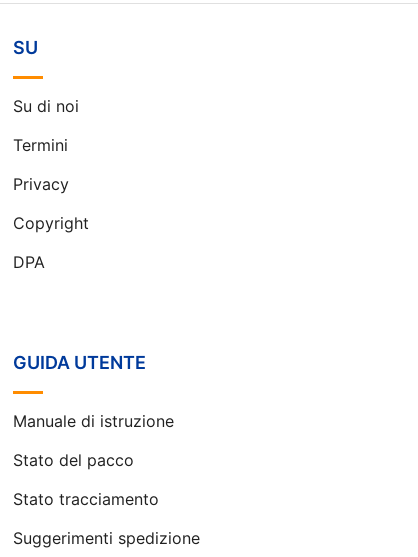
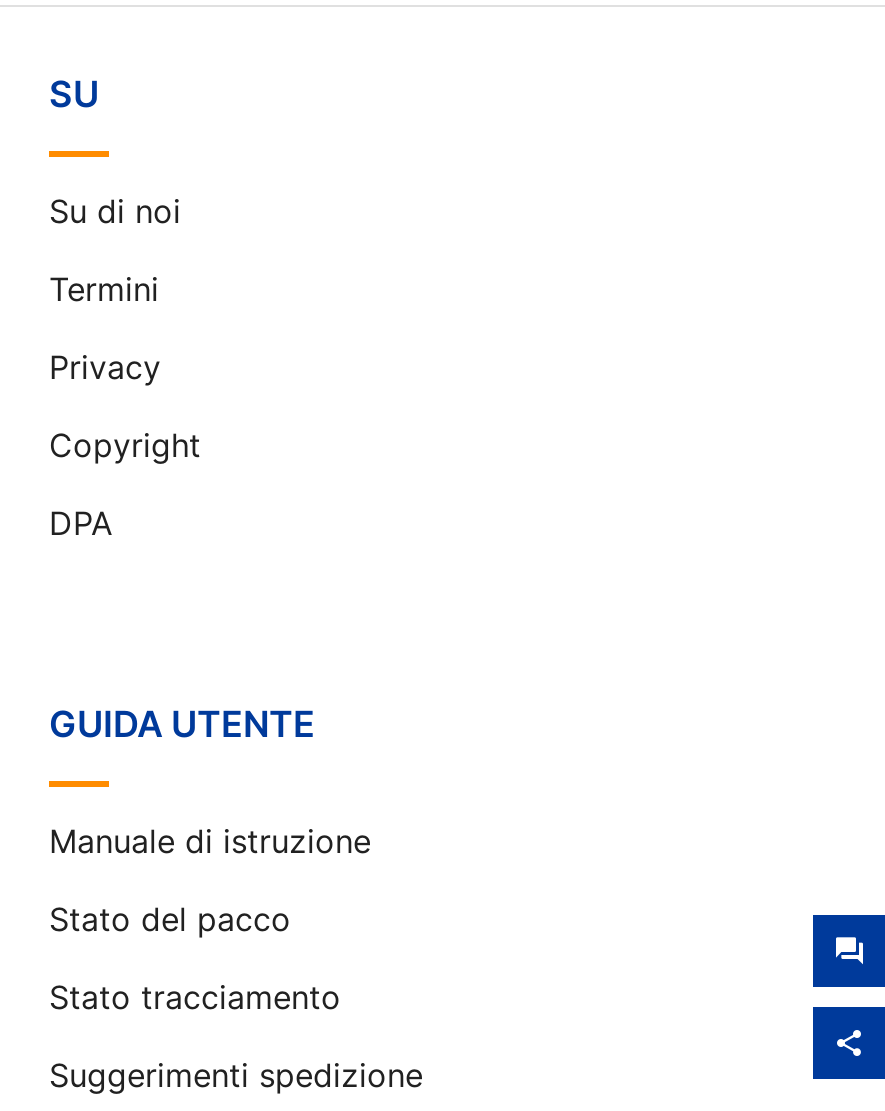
none -> [811,913,879,989] [image]
none -> [811,1005,879,1081] [image]

